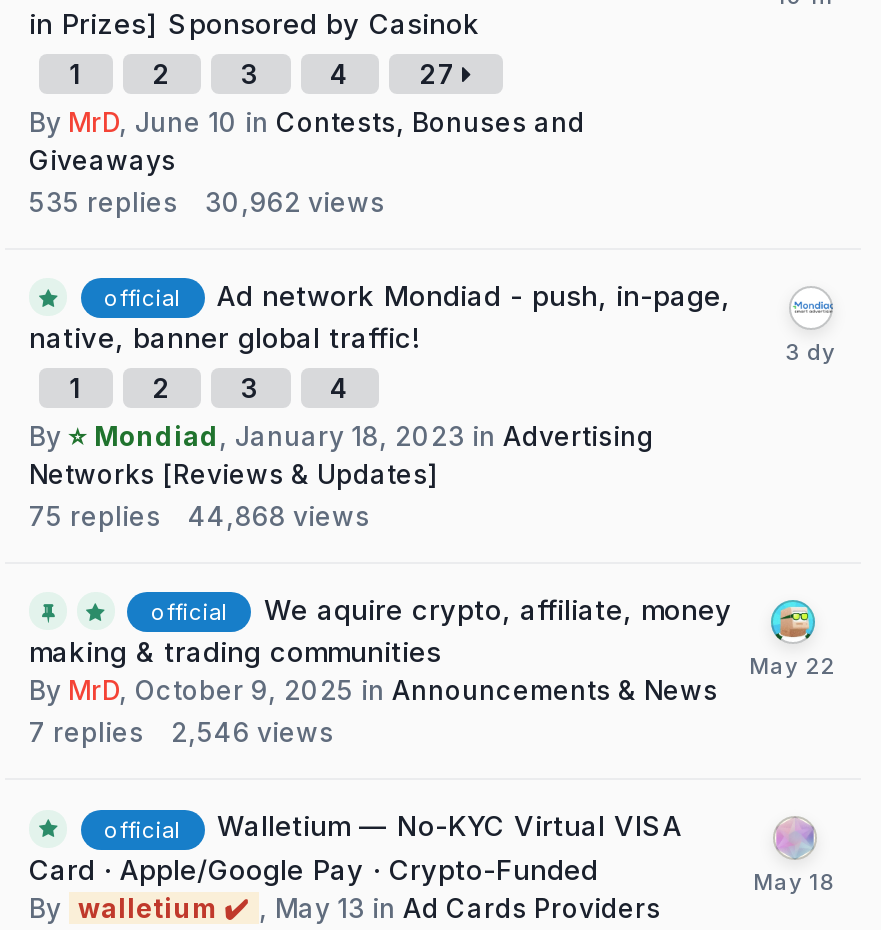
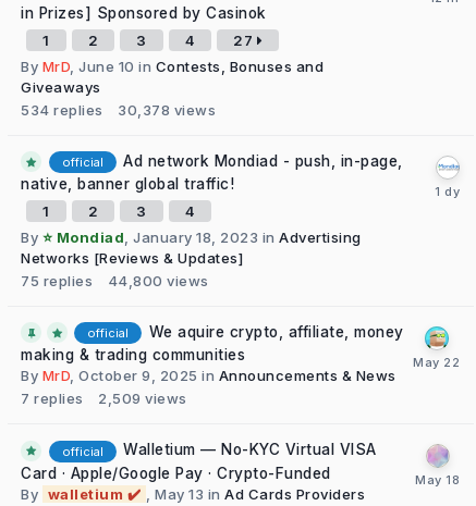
[29,185,178,217] 535 replies -> [21,101,103,118] 534 replies
[205,185,385,217] 30,962 views -> [118,101,216,118] 30,378 views
[29,500,370,532] 75 replies 44,868 views -> [21,272,209,289] 75 replies 44,800 views
[29,716,334,748] 7 replies 2,546 views -> [21,390,187,407] 7 replies 2,509 views

